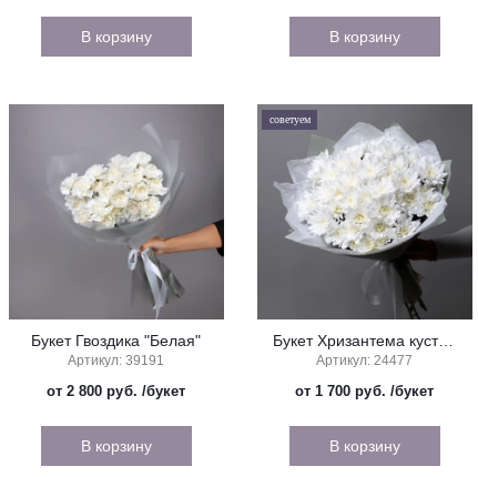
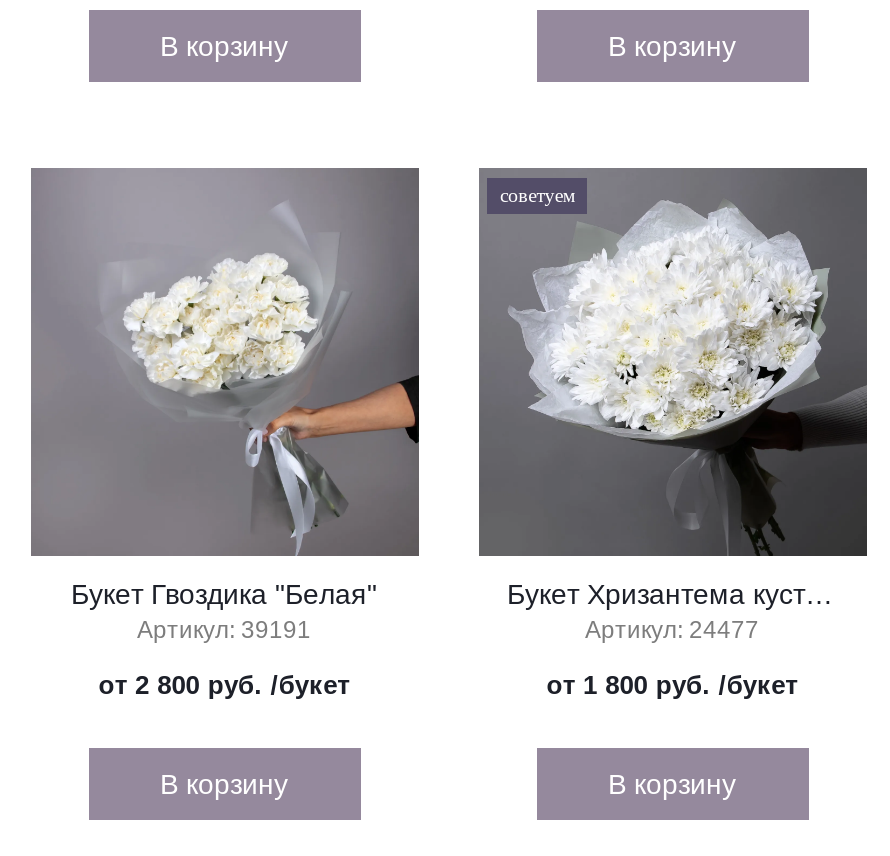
[295,383,434,399] от 1 700 руб. /букет -> [547,670,797,700] от 1 800 руб. /букет

